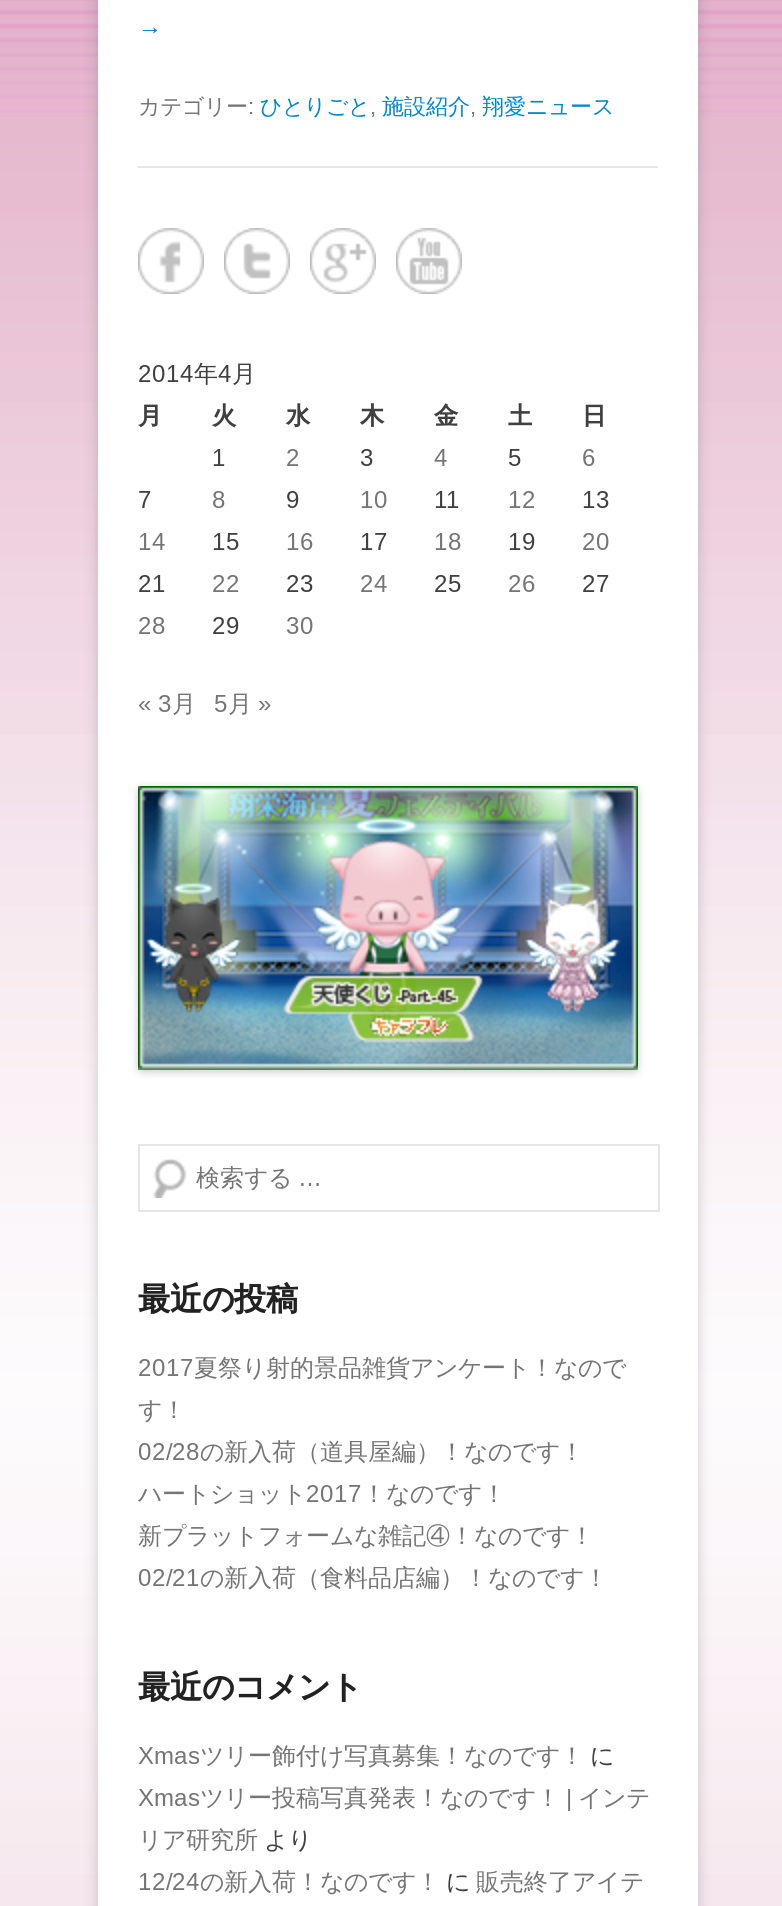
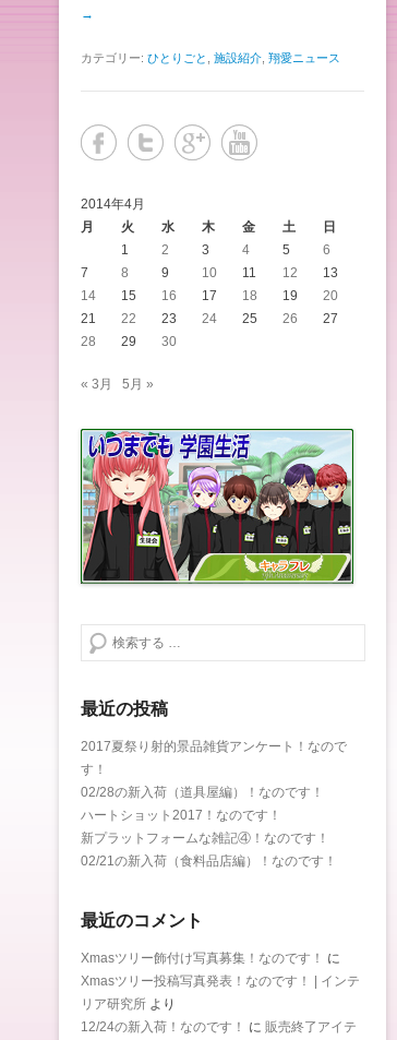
[140,788,636,1066] [image] -> [82,430,352,582] [image]

